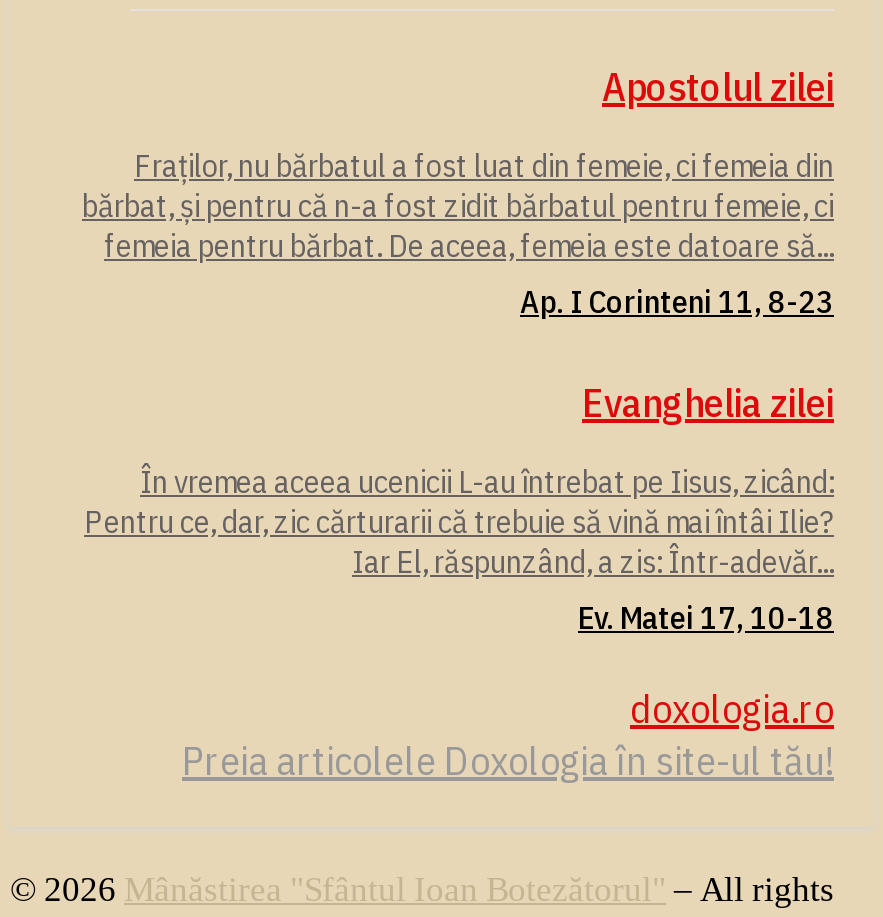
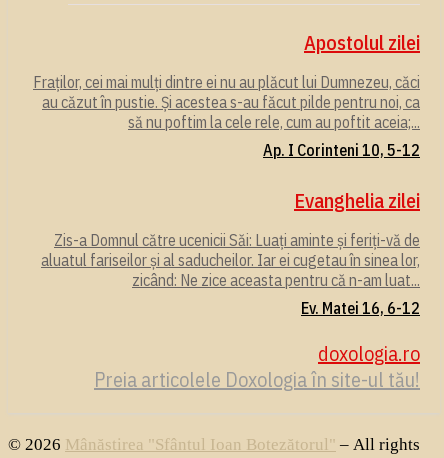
[82,145,834,321] Fraților, nu bărbatul a fost luat din femeie, ci femeia din | bărbat, și pentru că n-a fost zidit bărbatul pentru femeie, ci | femeia pentru bărbat. De aceea, femeia este datoare să... | Ap. I Corinteni 11, 8-23 -> [33,72,420,160] Fraților, cei mai mulți dintre ei nu au plăcut lui Dumnezeu, căci | au căzut în pustie. Și acestea s-au făcut pilde pentru noi, ca | să nu poftim la cele rele, cum au poftit aceia;... | Ap. I Corinteni 10, 5-12
[84,461,834,637] În vremea aceea ucenicii L-au întrebat pe Iisus, zicând: | Pentru ce, dar, zic cărturarii că trebuie să vină mai întâi Ilie? | Iar El, răspunzând, a zis: Într-adevăr... | Ev. Matei 17, 10-18 -> [41,230,420,318] Zis-a Domnul către ucenicii Săi: Luați aminte și feriți-vă de | aluatul fariseilor și al saducheilor. Iar ei cugetau în sinea lor, | zicând: Ne zice aceasta pentru că n-am luat... | Ev. Matei 16, 6-12

